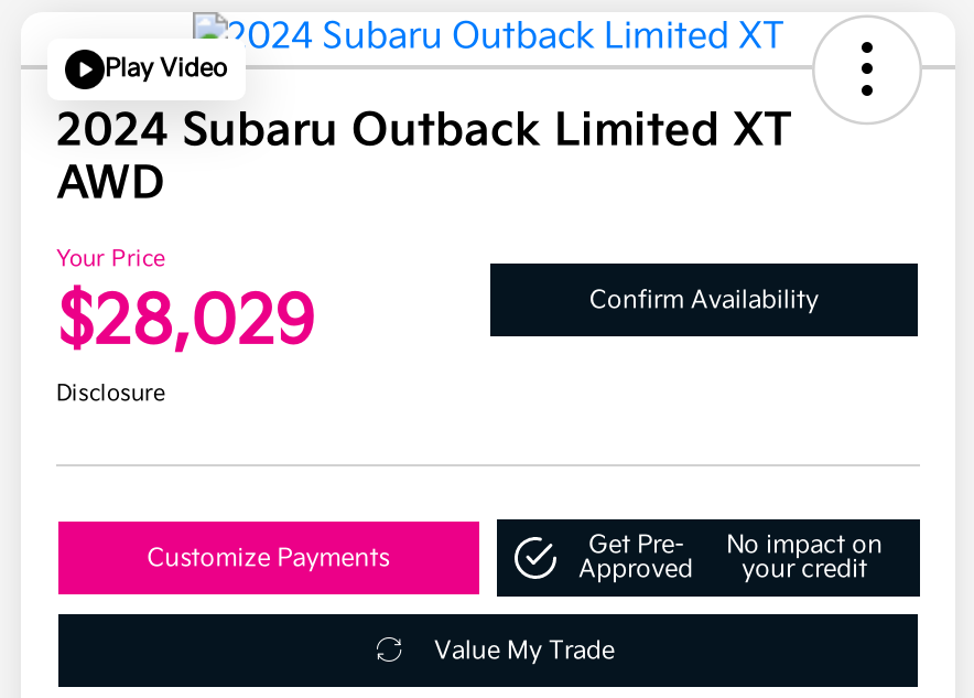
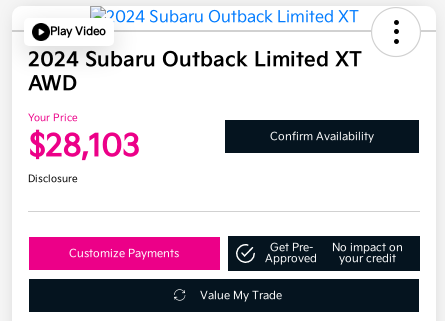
[56,283,316,362] $28,029 -> [28,129,140,165] $28,103

